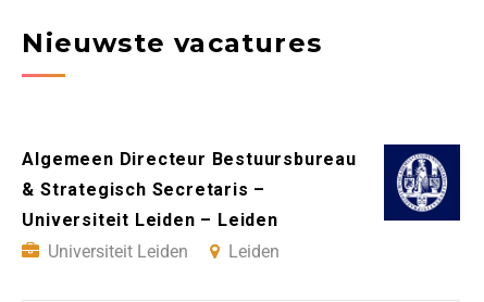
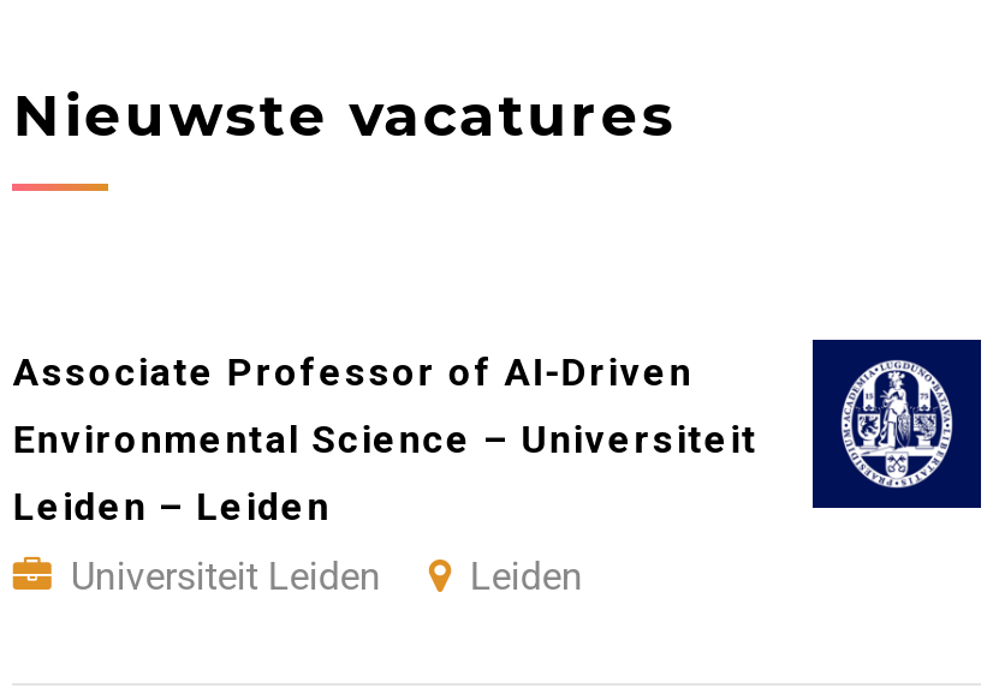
[22,148,357,169] Algemeen Directeur Bestuursbureau -> [13,348,692,394] Associate Professor of AI-Driven
[22,179,266,199] & Strategisch Secretaris – -> [13,415,758,461] Environmental Science – Universiteit
[22,209,278,230] Universiteit Leiden – Leiden -> [13,483,330,528] Leiden – Leiden

